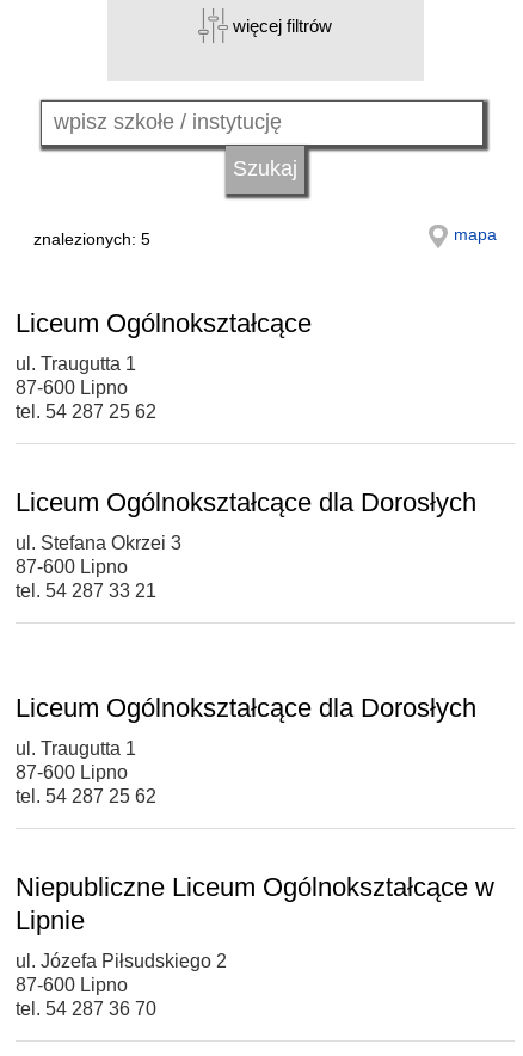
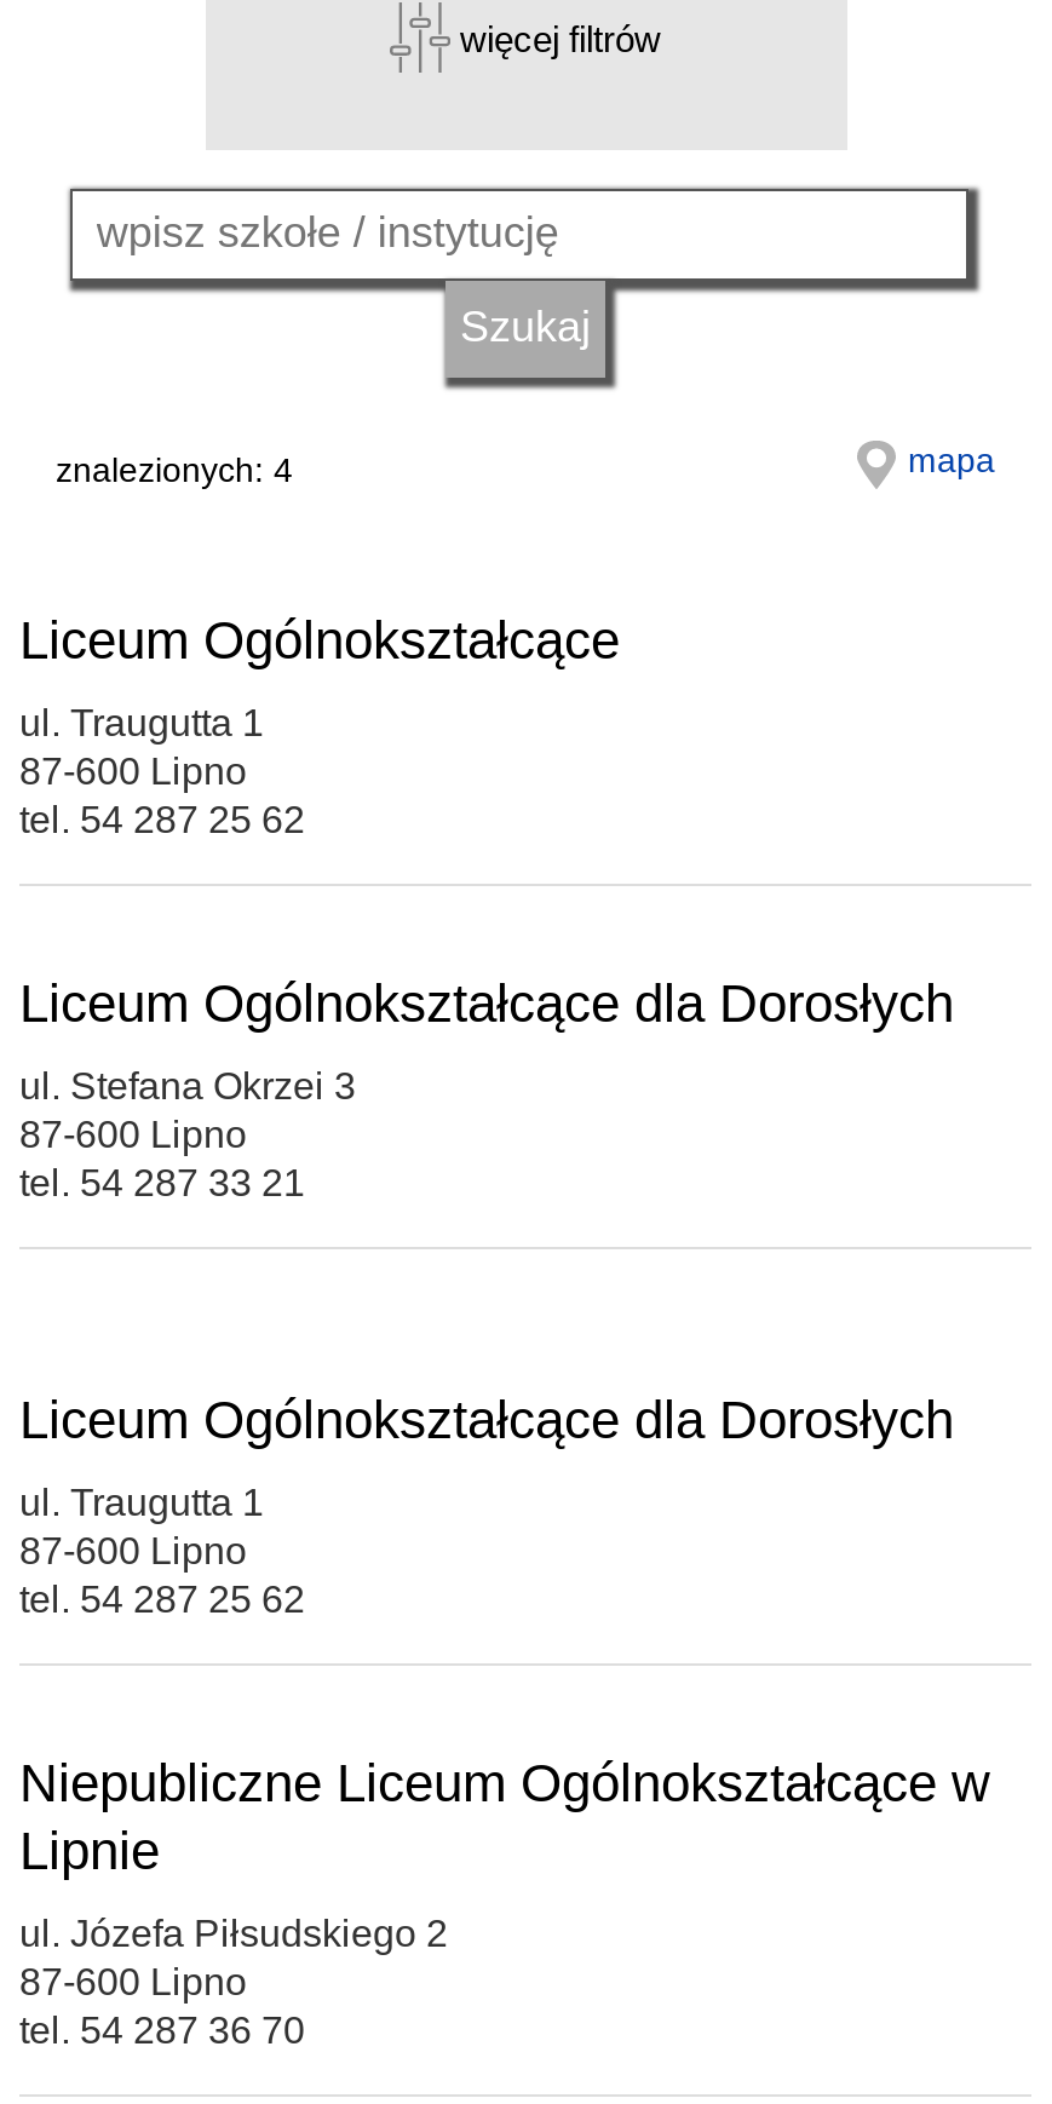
[33,229,150,248] znalezionych: 5 -> [56,449,293,488] znalezionych: 4

